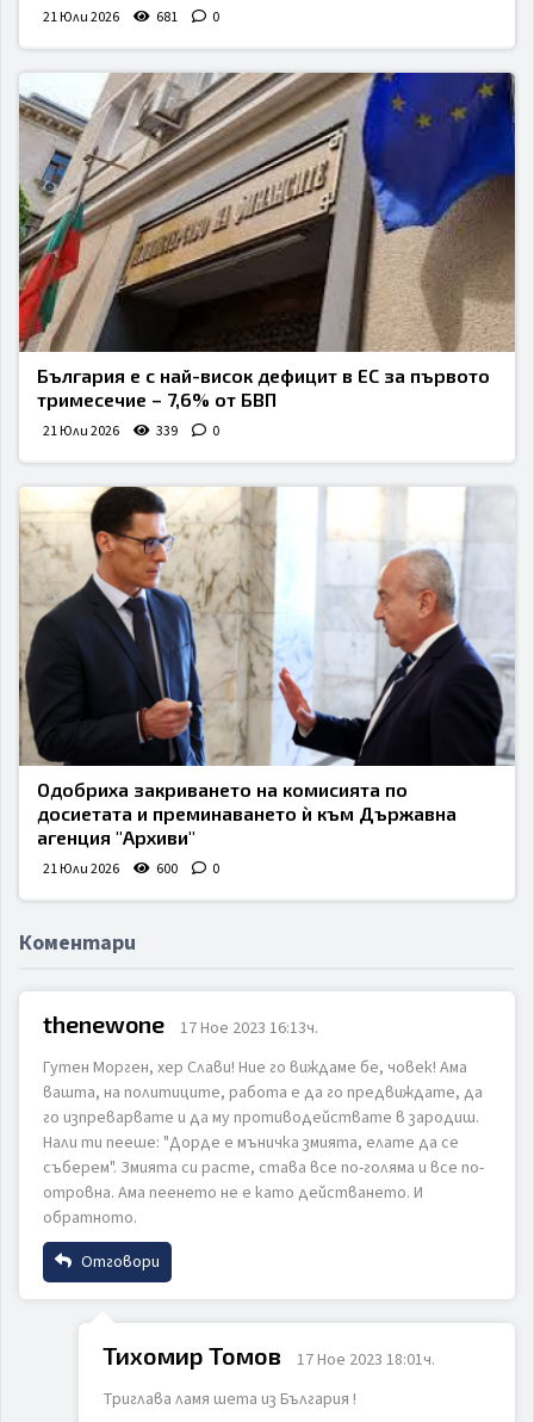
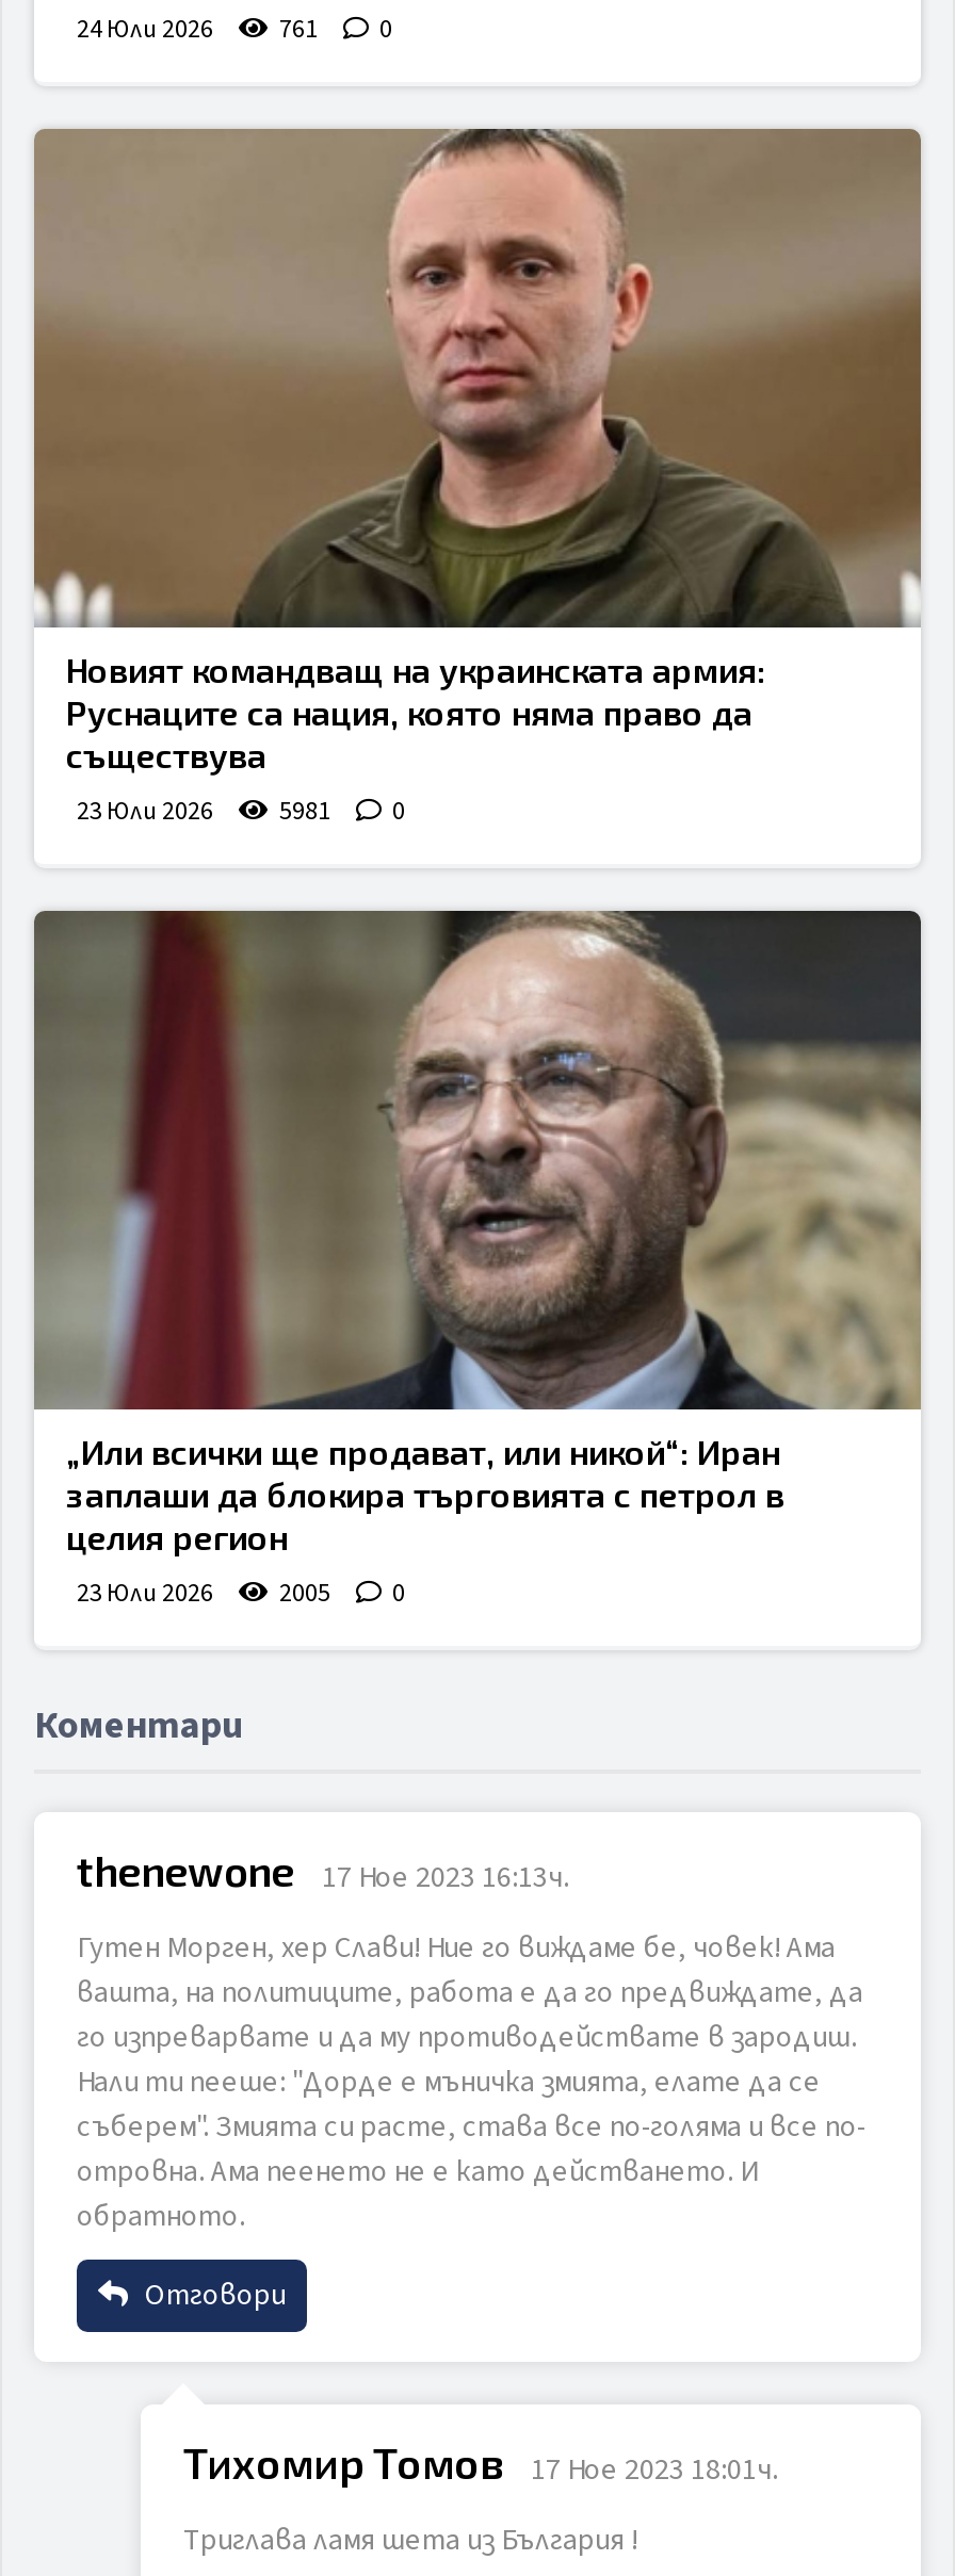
[43,7,178,27] 21 Юли 2026 | 681 -> [77,11,318,47] 24 Юли 2026 | 761
[18,72,516,410] [image] | България е с най-висок дефицит в ЕС за първото | тримесечие – 7,6% от БВП -> [32,127,923,774] [image] | Новият командващ на украинската армия: | Руснаците са нация, която няма право да | съществува
[43,421,178,441] 21 Юли 2026 | 339 -> [77,793,330,829] 23 Юли 2026 | 5981
[19,487,515,848] [image] | Одобриха закриването на комисията по | досиетата и преминаването ѝ към Държавна | агенция "Архиви" -> [32,909,923,1556] [image] | „Или всички ще продават, или никой“: Иран | заплаши да блокира търговията с петрол в | целия регион
[43,859,178,879] 21 Юли 2026 | 600 -> [77,1575,330,1611] 23 Юли 2026 | 2005

